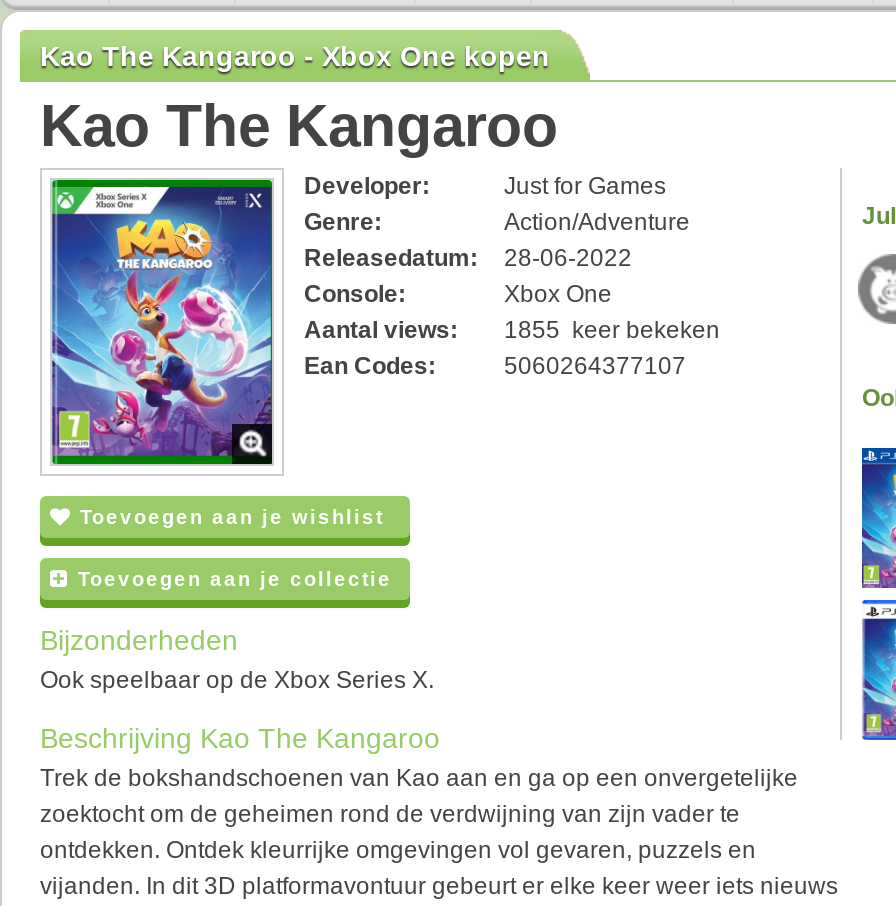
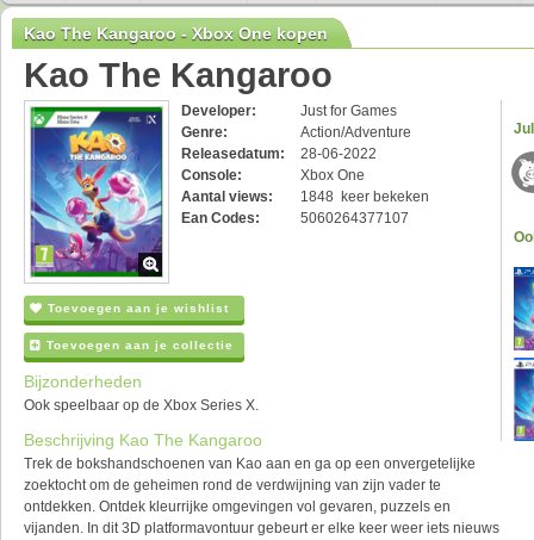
[304,316,720,344] Aantal views: 1855 keer bekeken -> [181,188,429,205] Aantal views: 1848 keer bekeken

